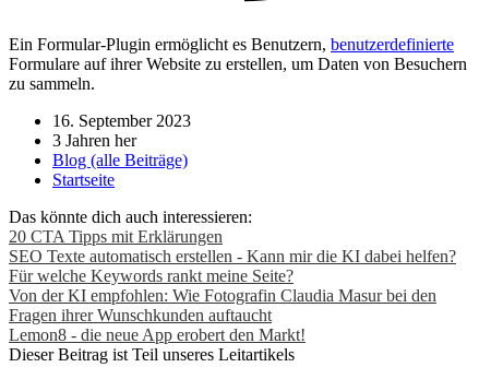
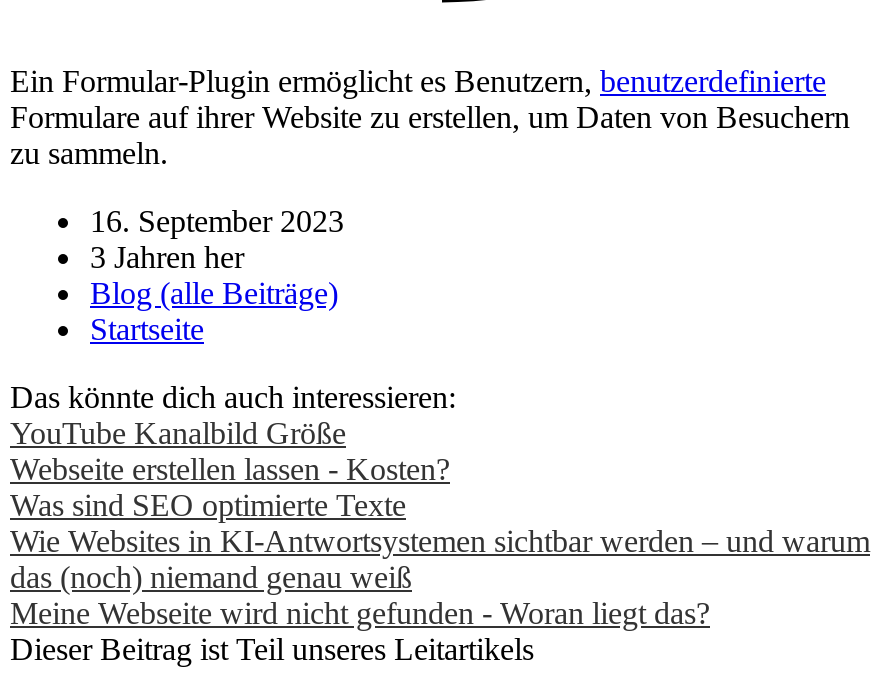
[9,228,456,344] 20 CTA Tipps mit Erklärungen | SEO Texte automatisch erstellen - Kann mir die KI dabei helfen? | Für welche Keywords rankt meine Seite? | Von der KI empfohlen: Wie Fotografin Claudia Masur bei den | Fragen ihrer Wunschkunden auftaucht | Lemon8 - die neue App erobert den Markt! -> [10,417,870,631] YouTube Kanalbild Größe | Webseite erstellen lassen - Kosten? | Was sind SEO optimierte Texte | Wie Websites in KI-Antwortsystemen sichtbar werden – und warum | das (noch) niemand genau weiß | Meine Webseite wird nicht gefunden - Woran liegt das?

